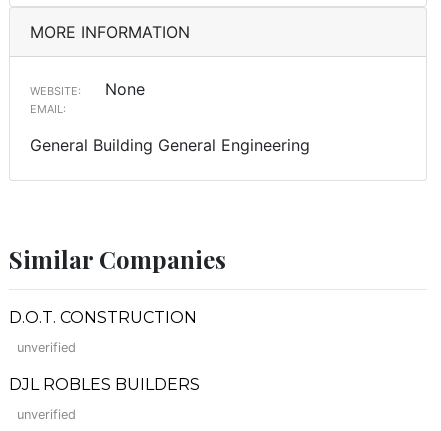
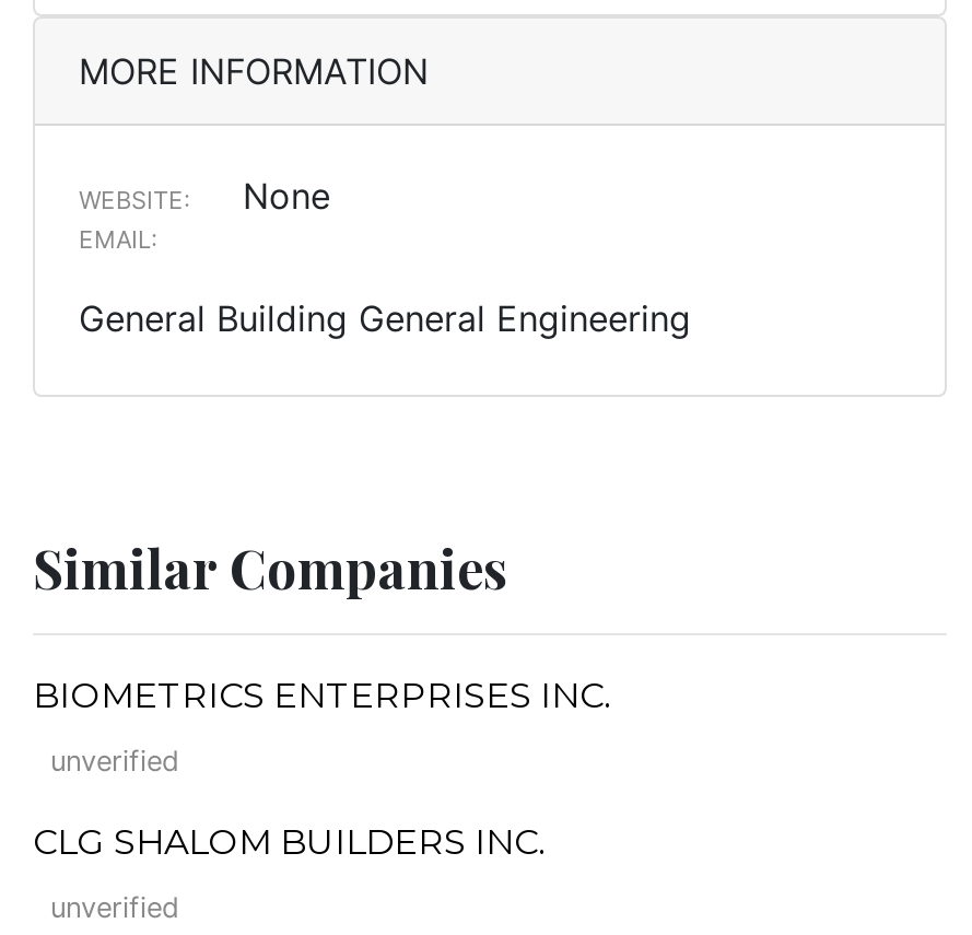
[9,308,197,327] D.O.T. CONSTRUCTION -> [33,674,610,716] BIOMETRICS ENTERPRISES INC.
[9,375,200,394] DJL ROBLES BUILDERS -> [33,821,544,862] CLG SHALOM BUILDERS INC.

